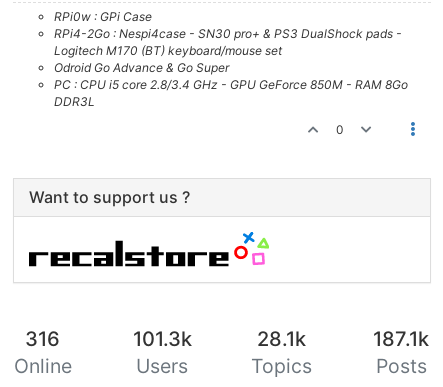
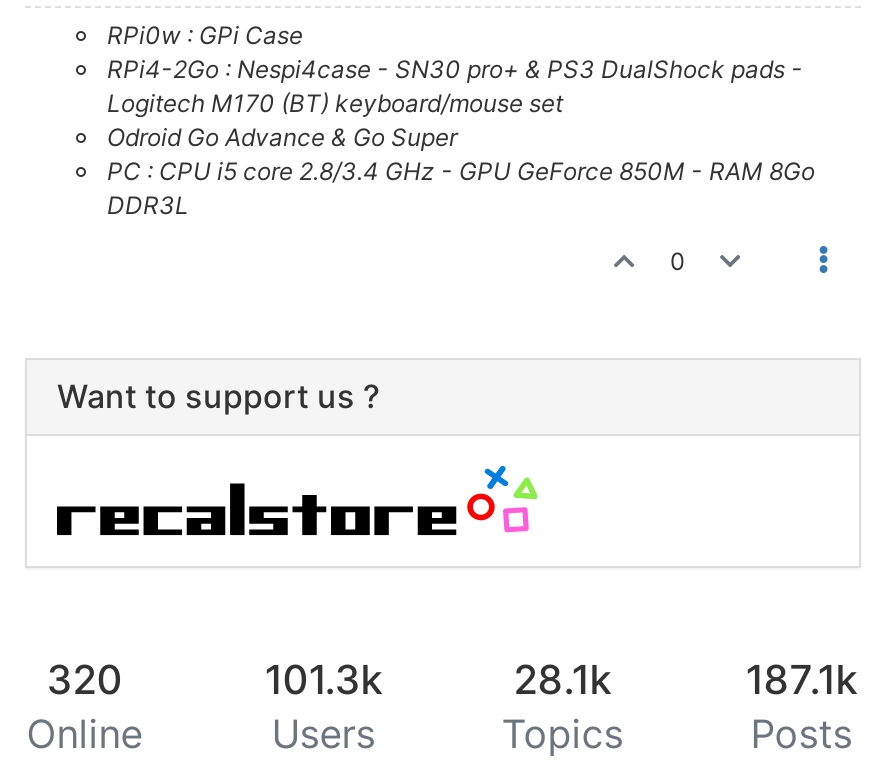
[25,327,60,351] 316 -> [47,657,123,705] 320

